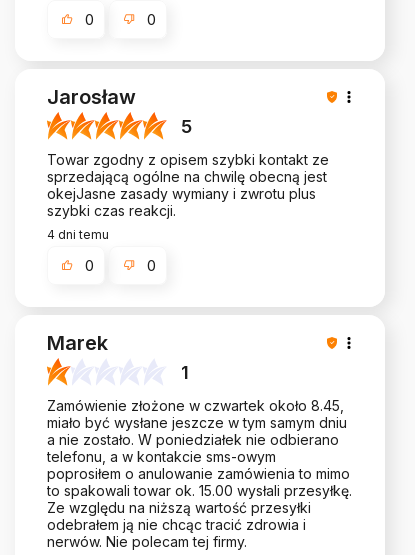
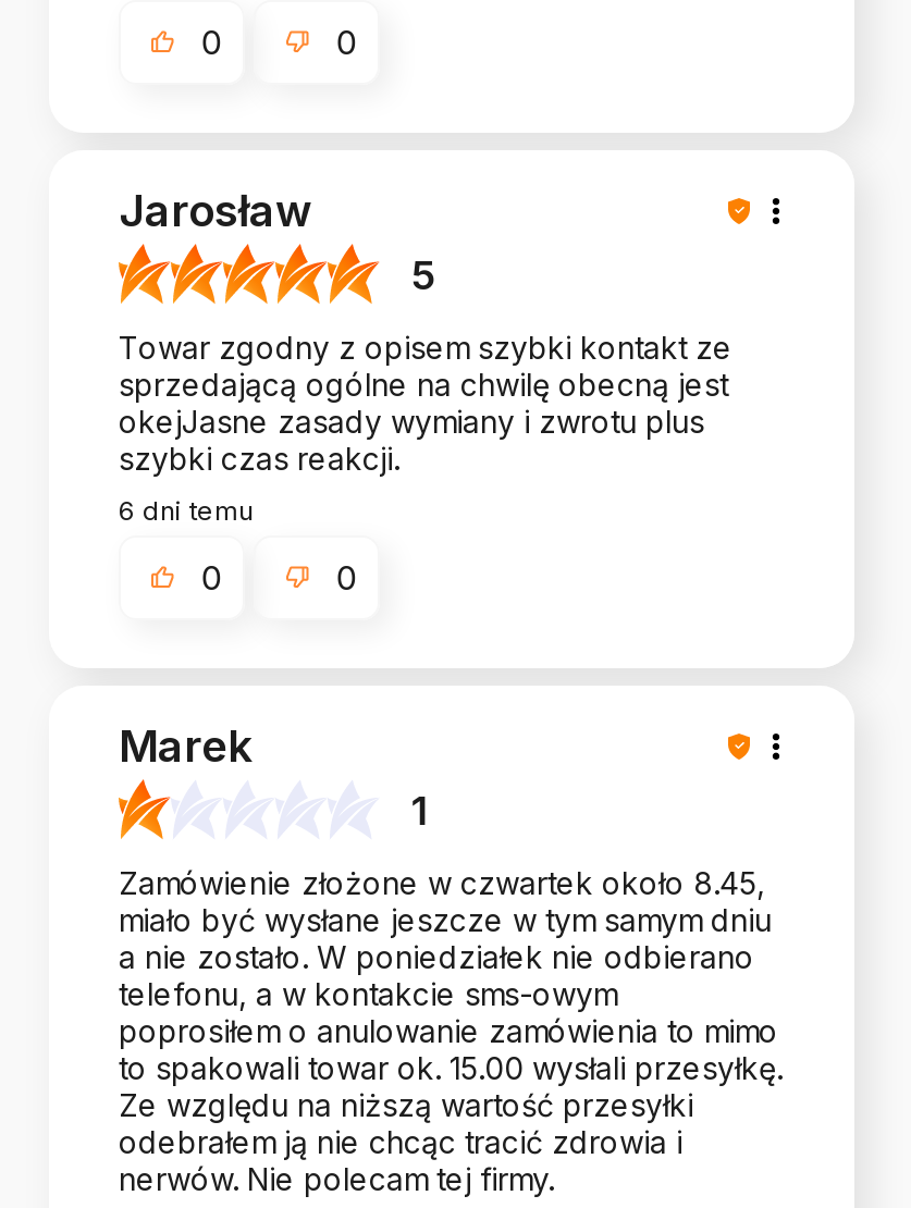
[47,227,109,242] 4 dni temu -> [119,494,254,527] 6 dni temu

